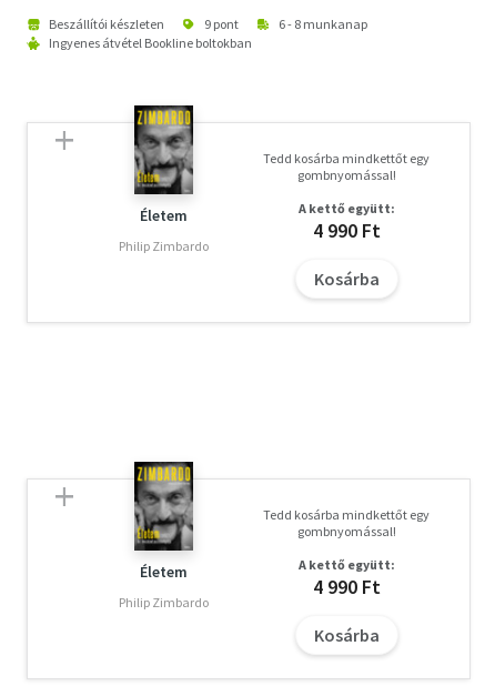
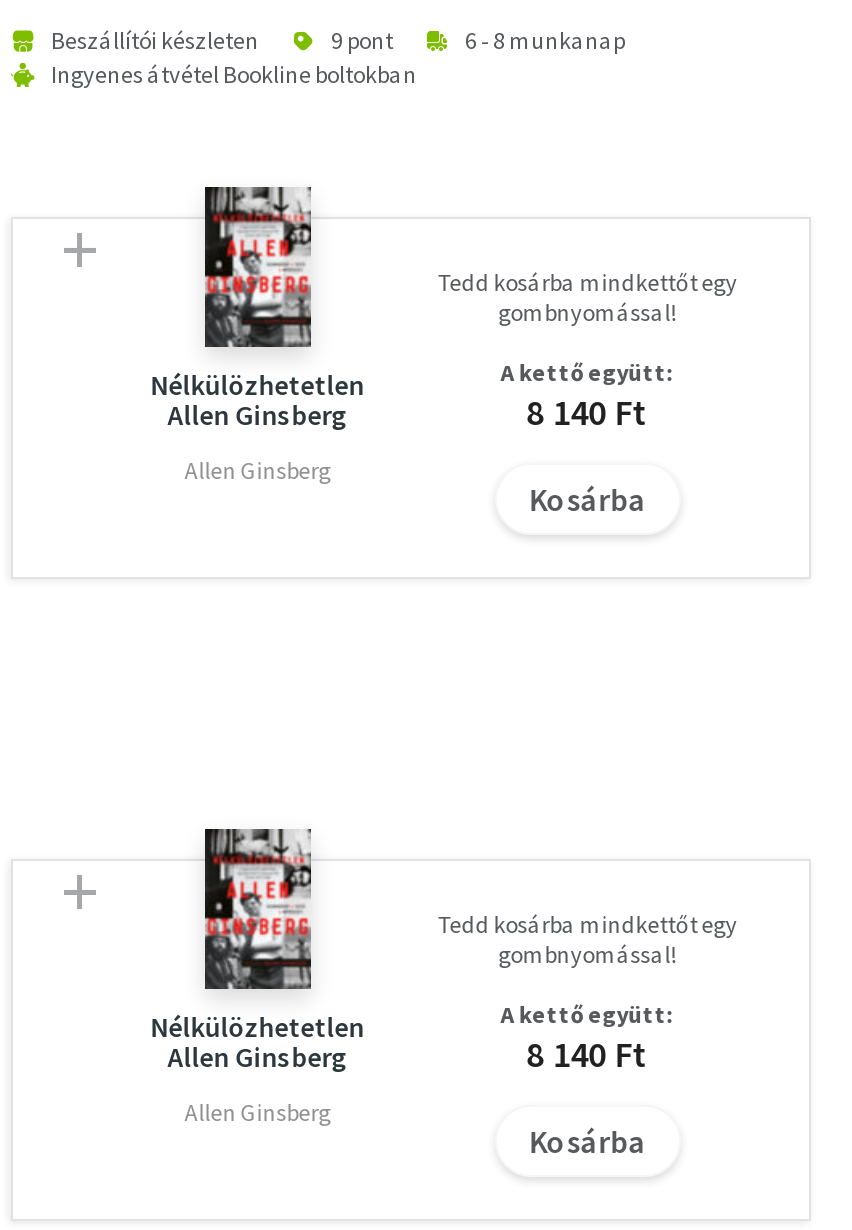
[133,104,194,226] [image] | Életem -> [151,185,365,434] [image] | Nélkülözhetetlen | Allen Ginsberg
[313,218,380,244] 4 990 Ft -> [527,390,649,436] 8 140 Ft
[119,238,208,255] Philip Zimbardo -> [185,456,331,486] Allen Ginsberg
[133,461,194,582] [image] | Életem -> [151,827,365,1076] [image] | Nélkülözhetetlen | Allen Ginsberg
[313,574,380,600] 4 990 Ft -> [527,1032,649,1078] 8 140 Ft
[119,594,208,611] Philip Zimbardo -> [185,1098,331,1128] Allen Ginsberg

